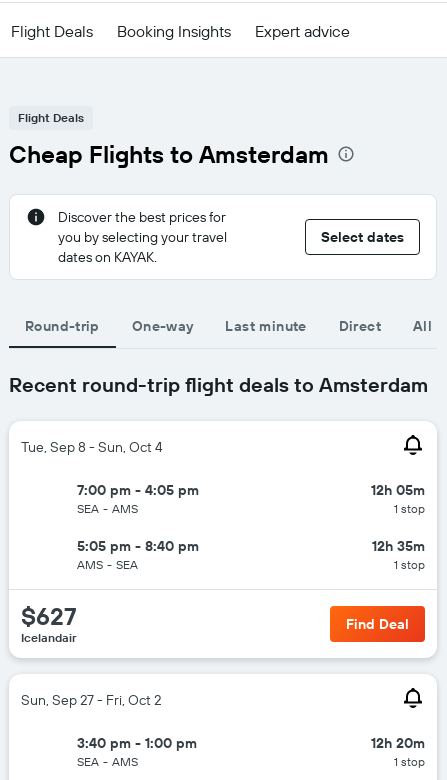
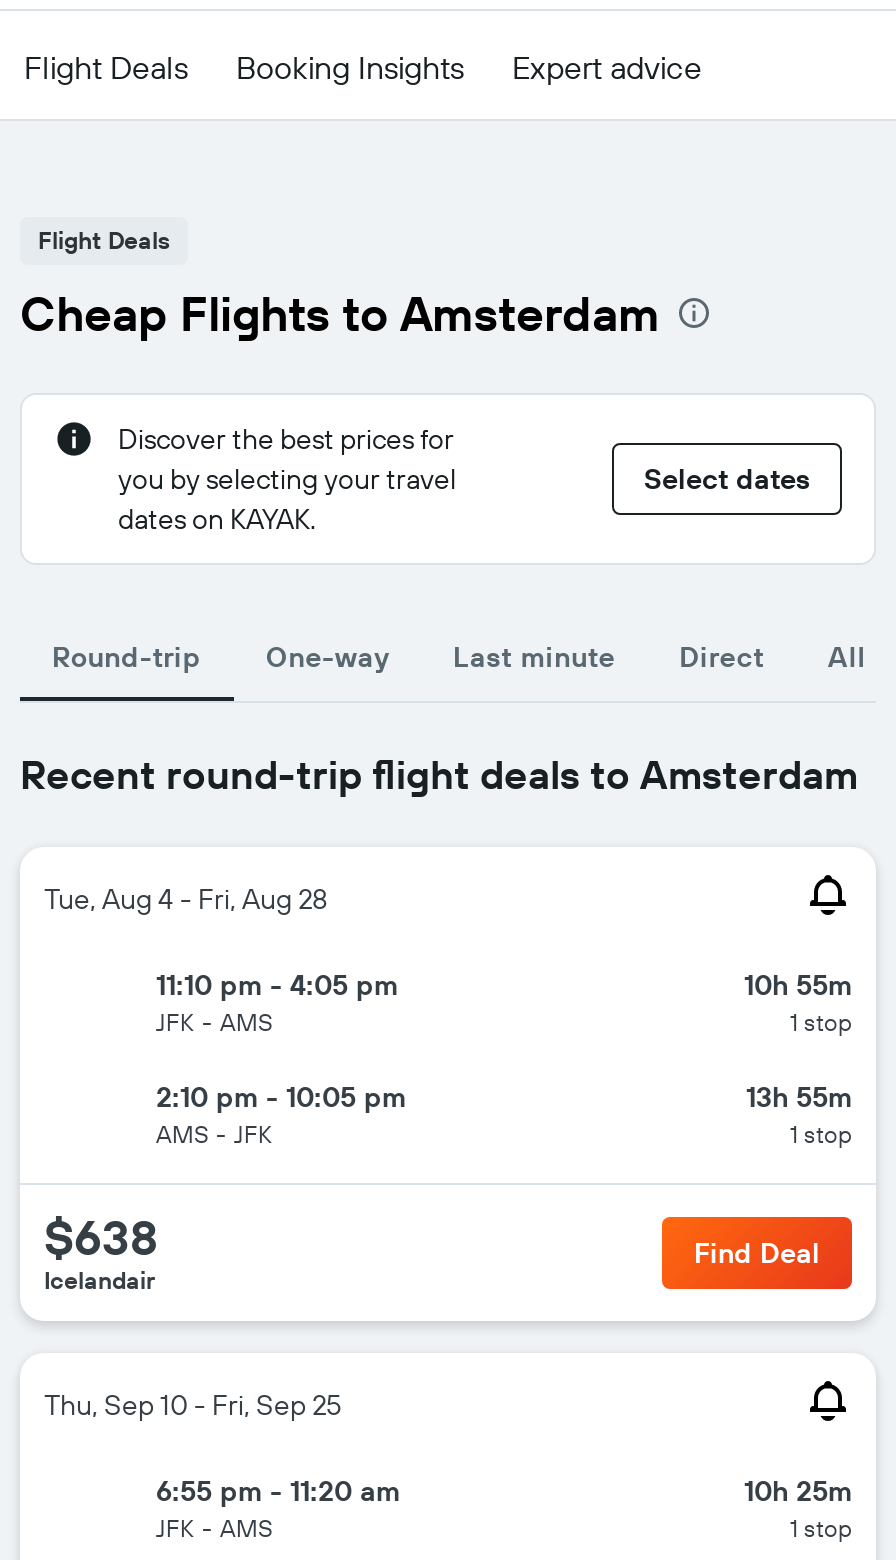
[21,438,163,456] Tue, Sep 8 - Sun, Oct 4 -> [44,881,328,917] Tue, Aug 4 - Fri, Aug 28
[77,481,199,516] 7:00 pm - 4:05 pm | SEA - AMS -> [156,967,398,1037] 11:10 pm - 4:05 pm | JFK - AMS
[371,481,425,499] 12h 05m -> [744,967,852,1003] 10h 55m
[77,537,199,572] 5:05 pm - 8:40 pm | AMS - SEA -> [156,1079,406,1149] 2:10 pm - 10:05 pm | AMS - JFK
[372,537,425,555] 12h 35m -> [746,1079,852,1115] 13h 55m
[21,601,77,631] $627 -> [44,1207,158,1267] $638
[21,691,161,709] Sun, Sep 27 - Fri, Oct 2 -> [44,1387,342,1423] Thu, Sep 10 - Fri, Sep 25
[77,734,197,769] 3:40 pm - 1:00 pm | SEA - AMS -> [156,1473,400,1543] 6:55 pm - 11:20 am | JFK - AMS
[371,734,425,752] 12h 20m -> [744,1473,852,1509] 10h 25m

